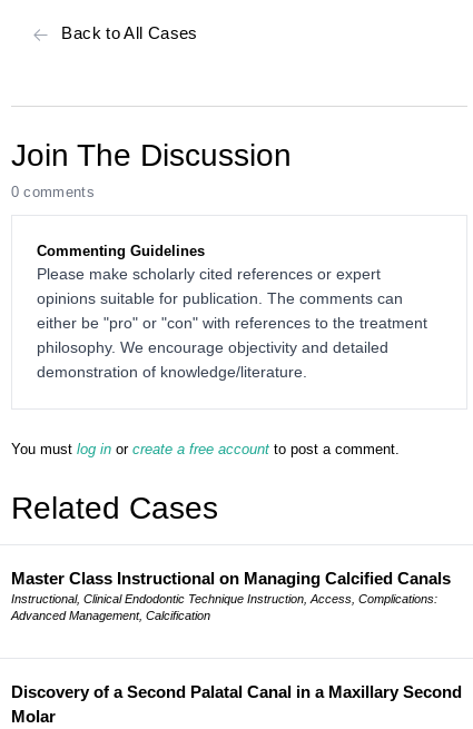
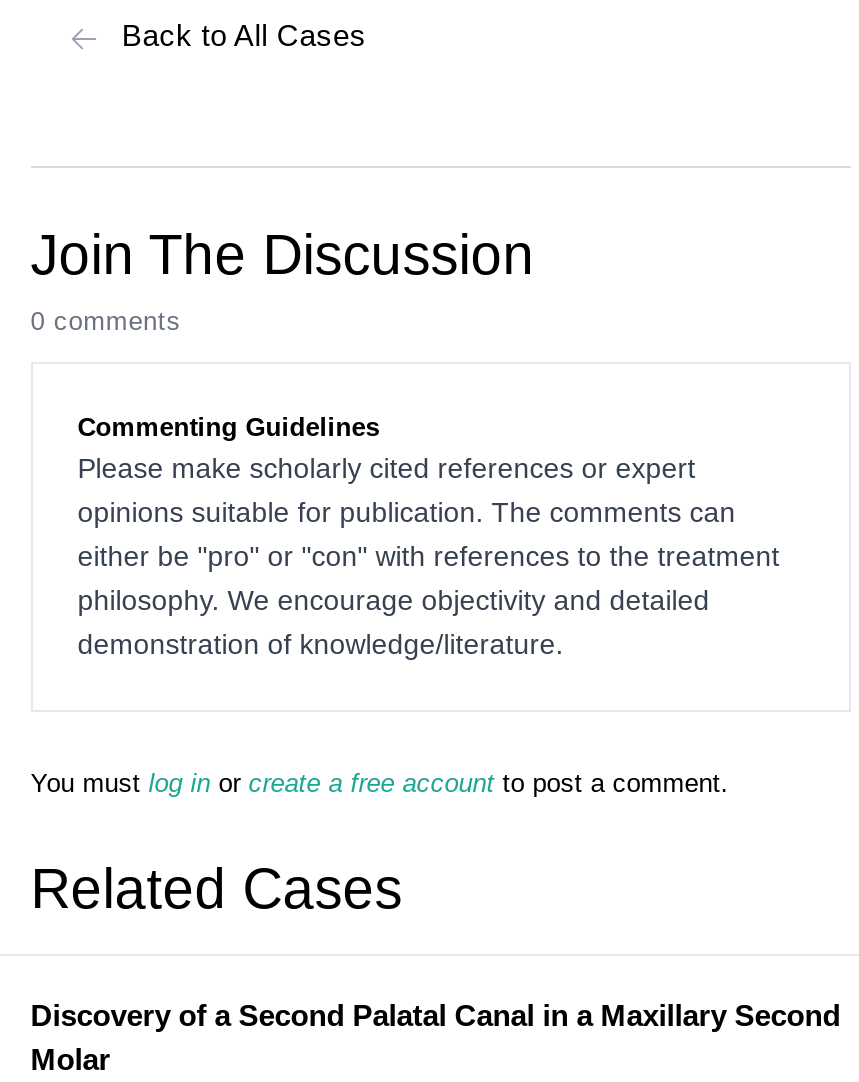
[11,569,451,622] Master Class Instructional on Managing Calcified Canals | Instructional, Clinical Endodontic Technique Instruction, Access, Complications: | Advanced Management, Calcification -> none

